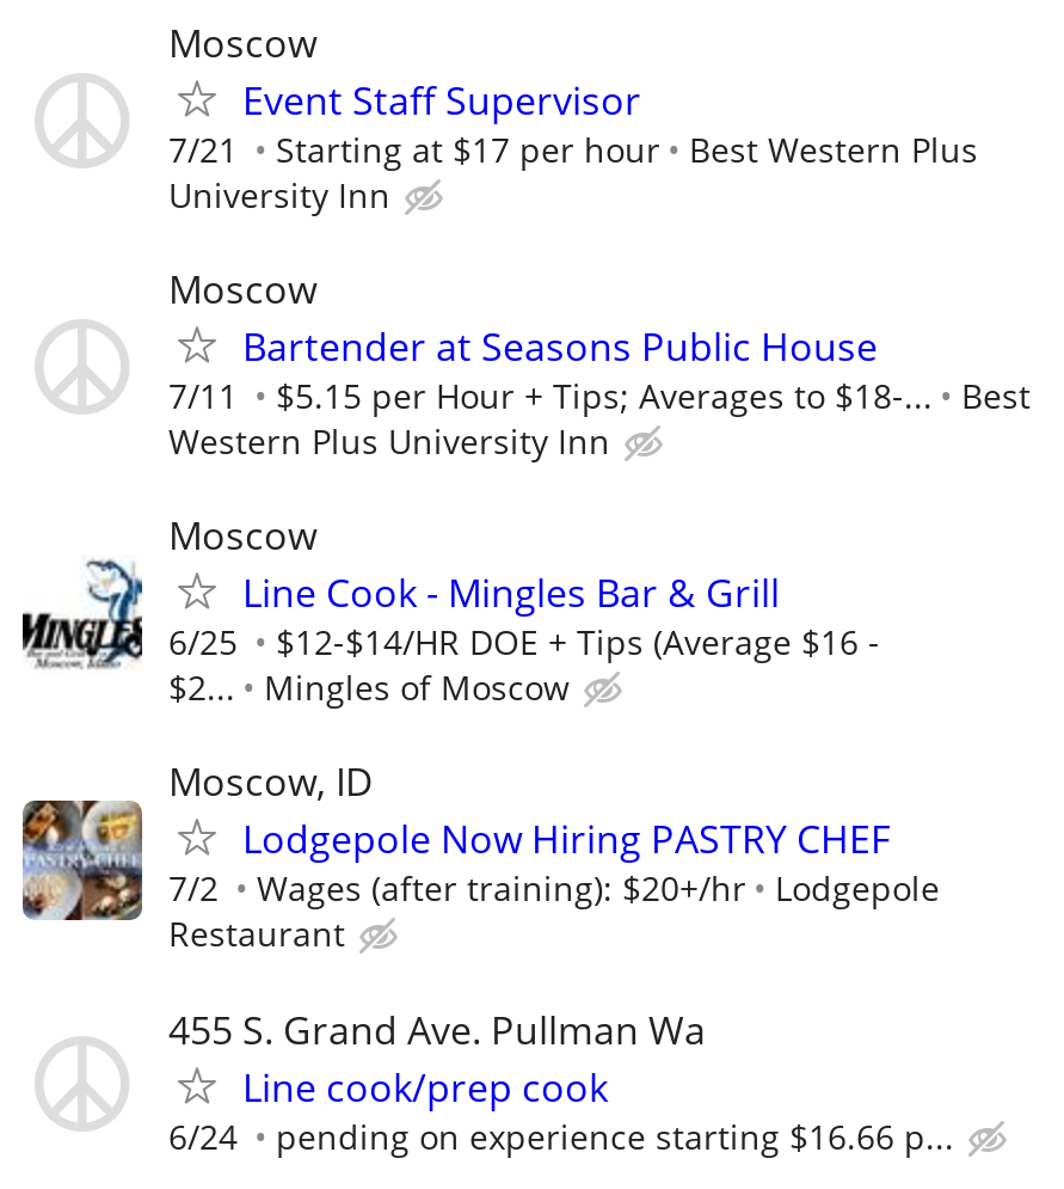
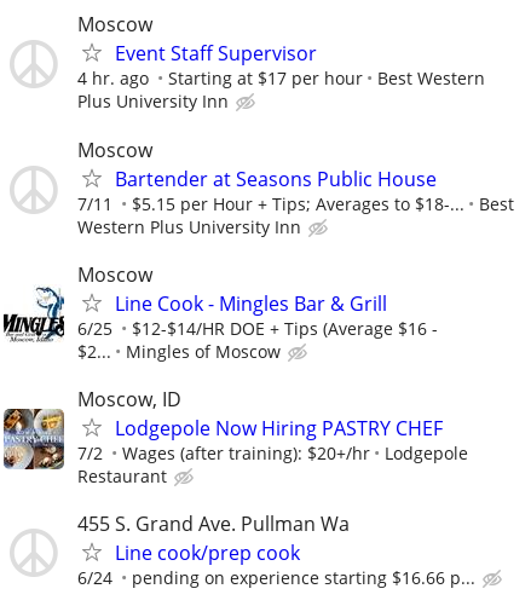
[168,126,238,172] 7/21 -> [77,67,149,90] 4 hr. ago

